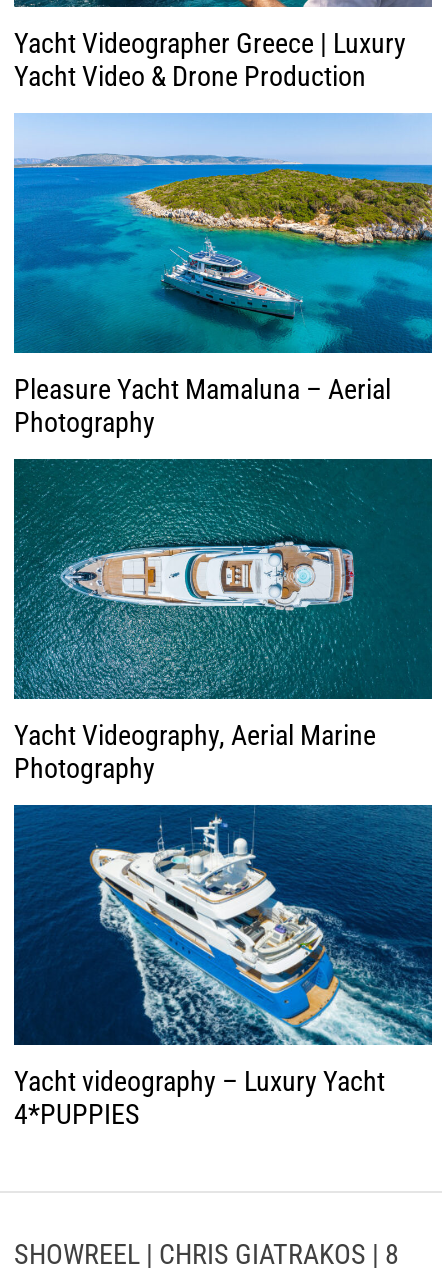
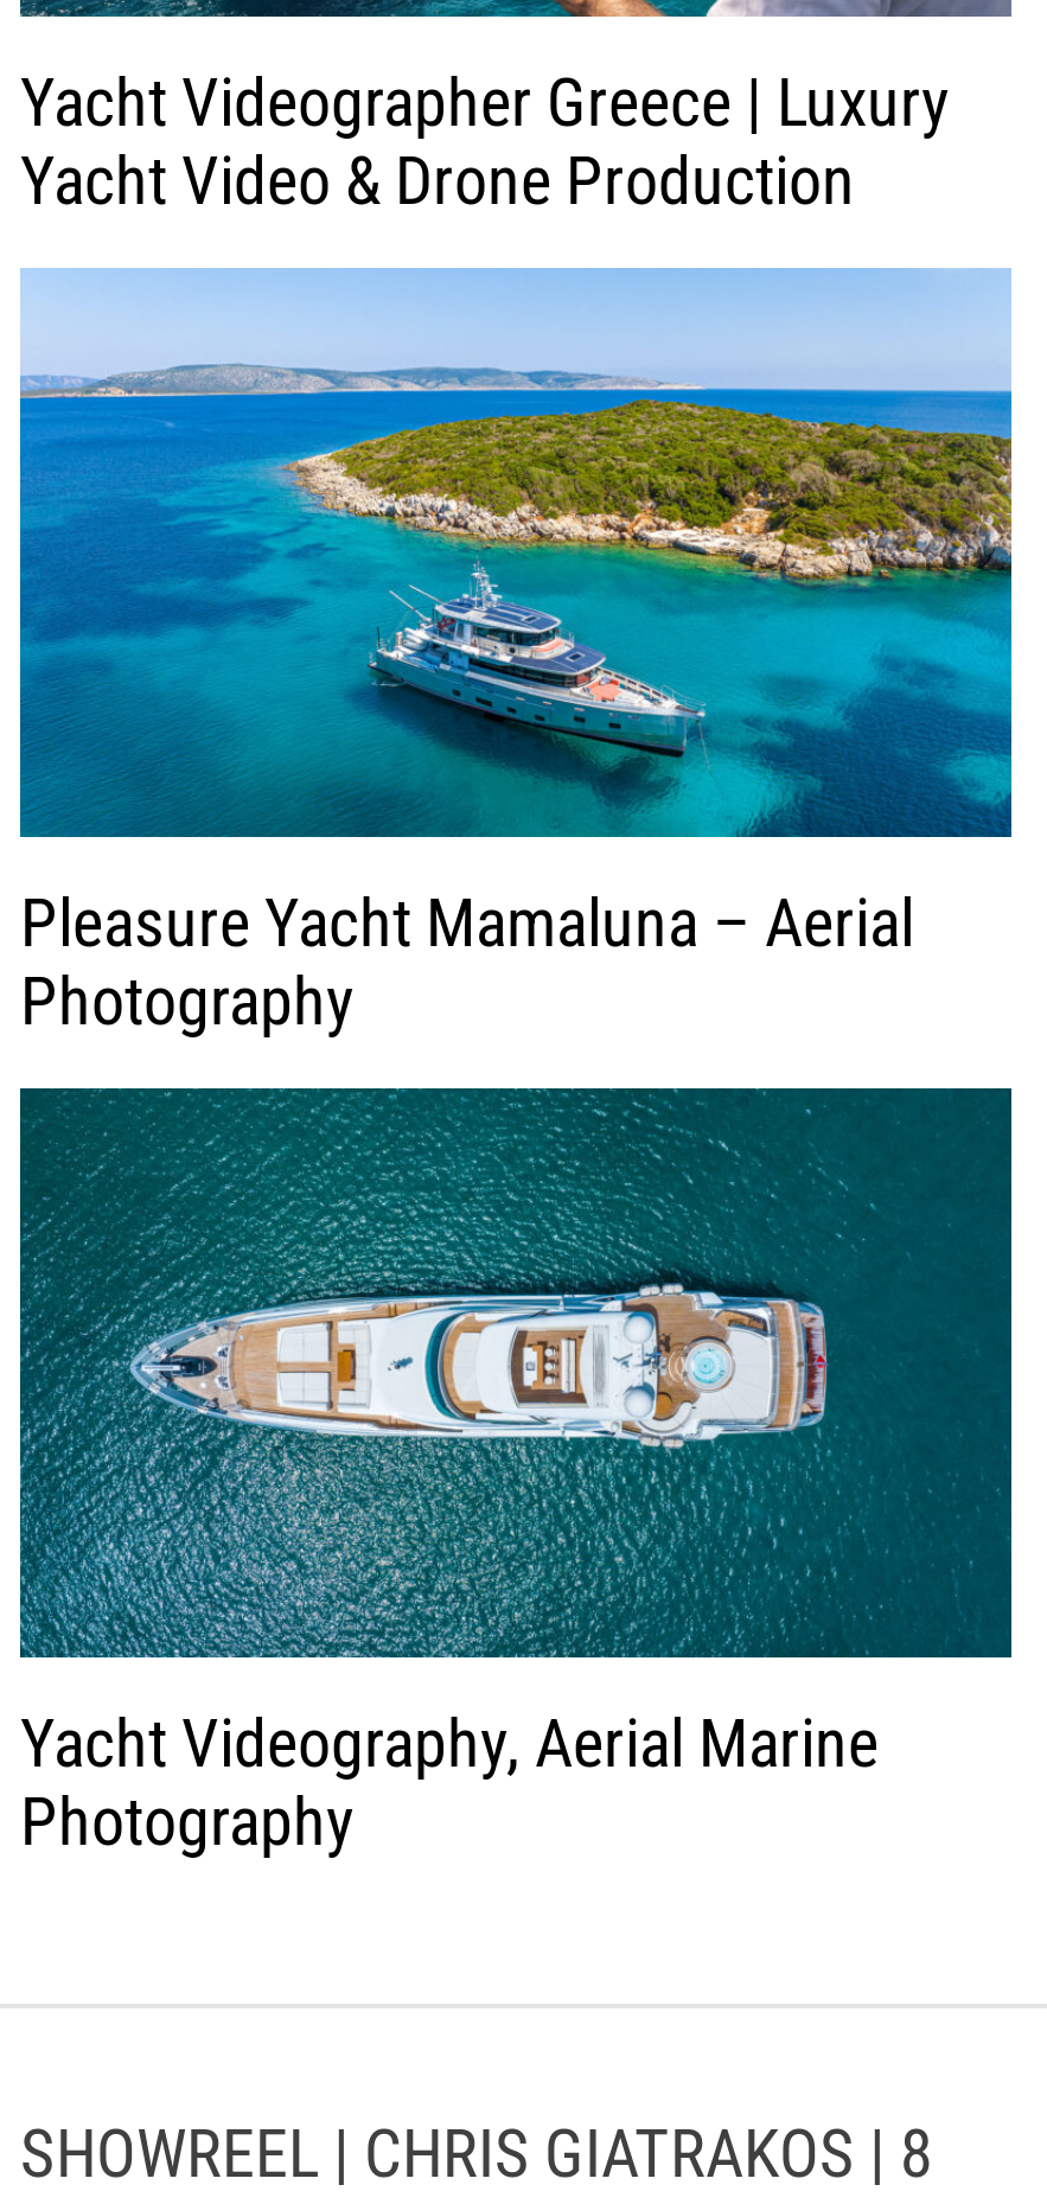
[14,805,432,1130] [image] | Yacht videography – Luxury Yacht | 4*PUPPIES -> none

